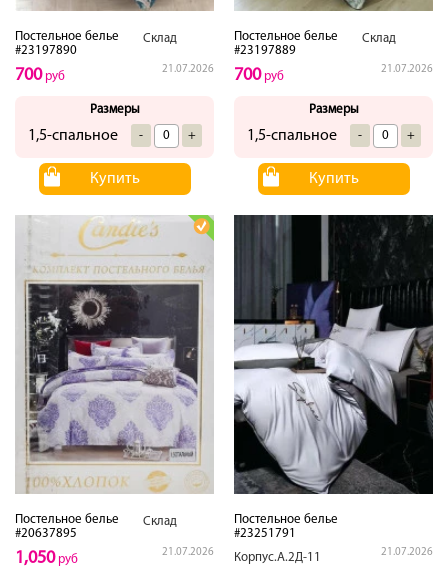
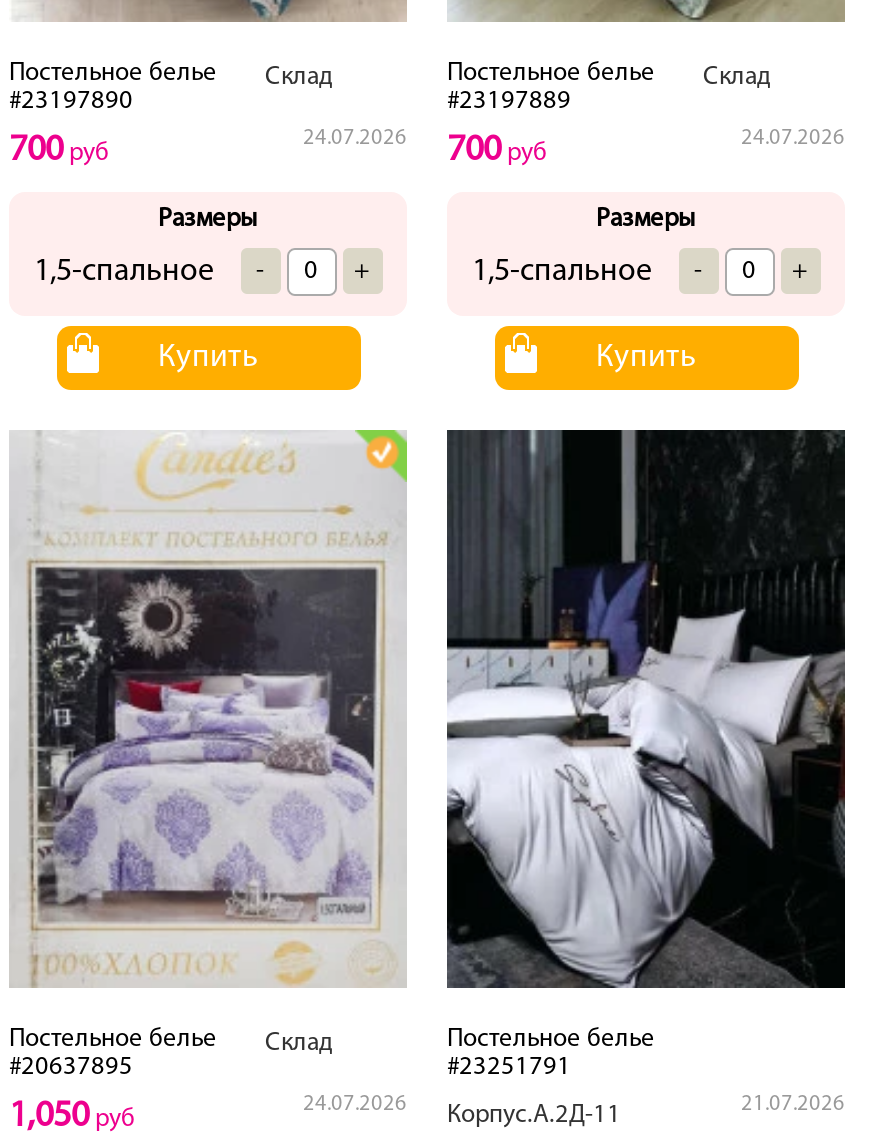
[162,64,284,85] 21.07.2026 700 руб -> [303,128,547,170] 24.07.2026 700 руб
[381,64,433,75] 21.07.2026 -> [741,128,845,150] 24.07.2026
[162,547,321,564] 21.07.2026 Корпус.А.2Д-11 -> [303,1093,621,1127] 24.07.2026 Корпус.А.2Д-11

